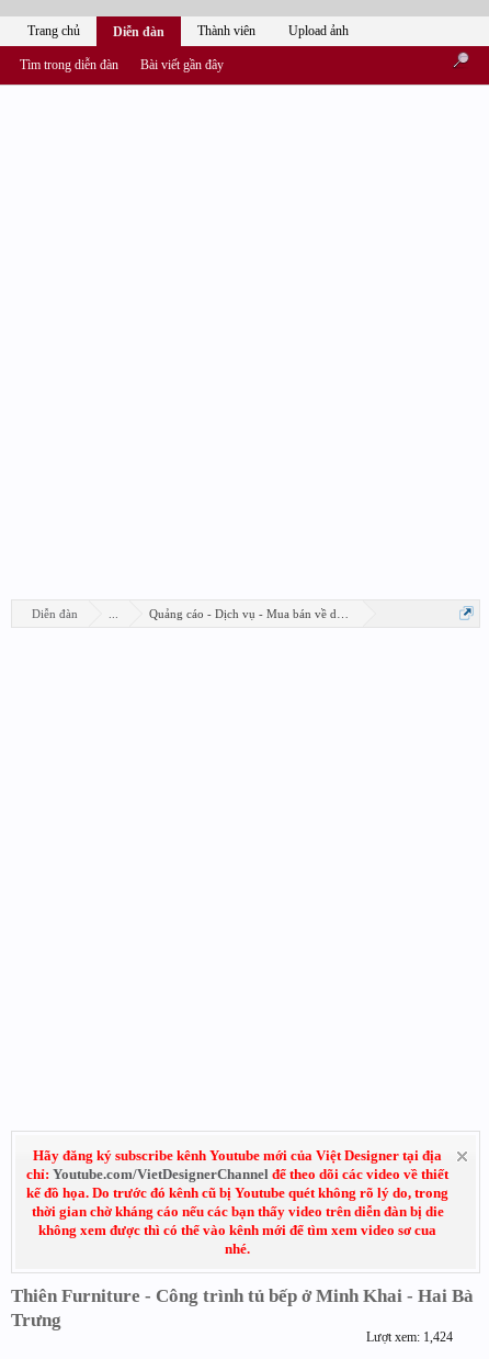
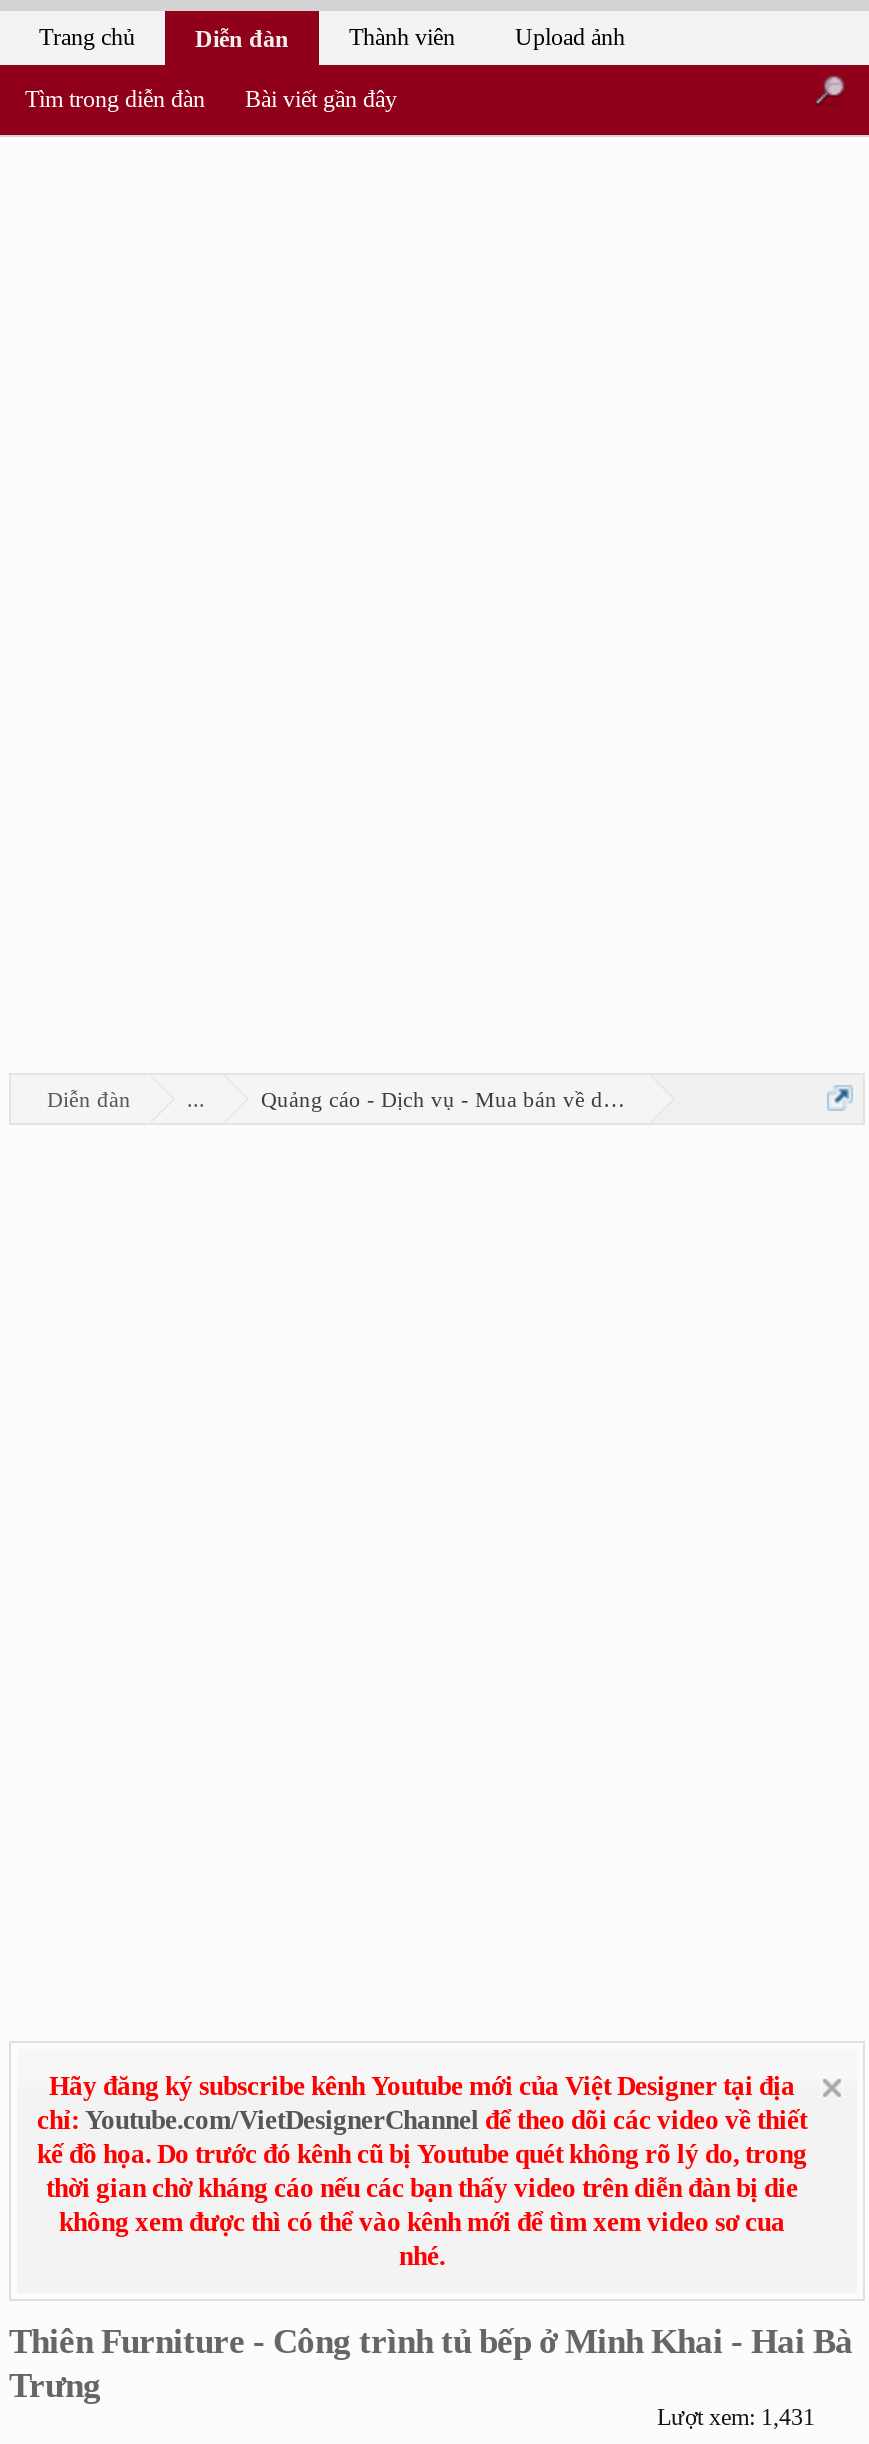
[366,1329,453,1345] Lượt xem: 1,424 -> [657,2403,815,2431] Lượt xem: 1,431

